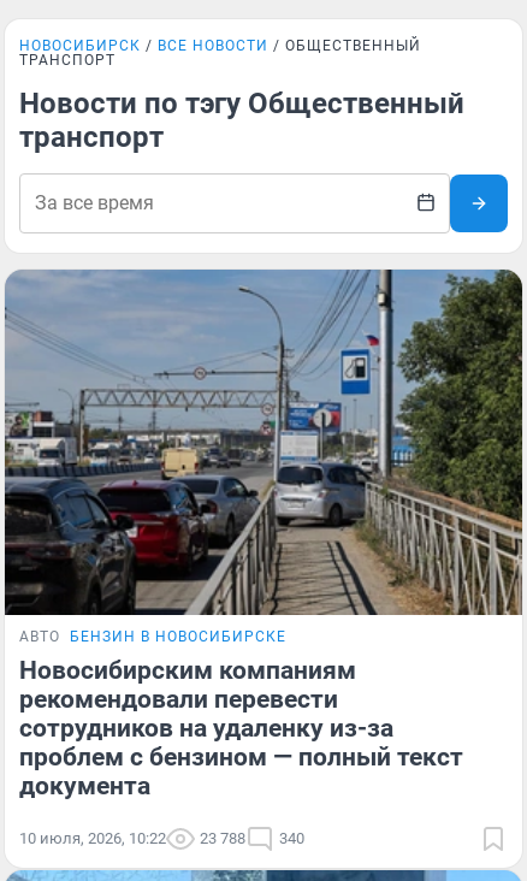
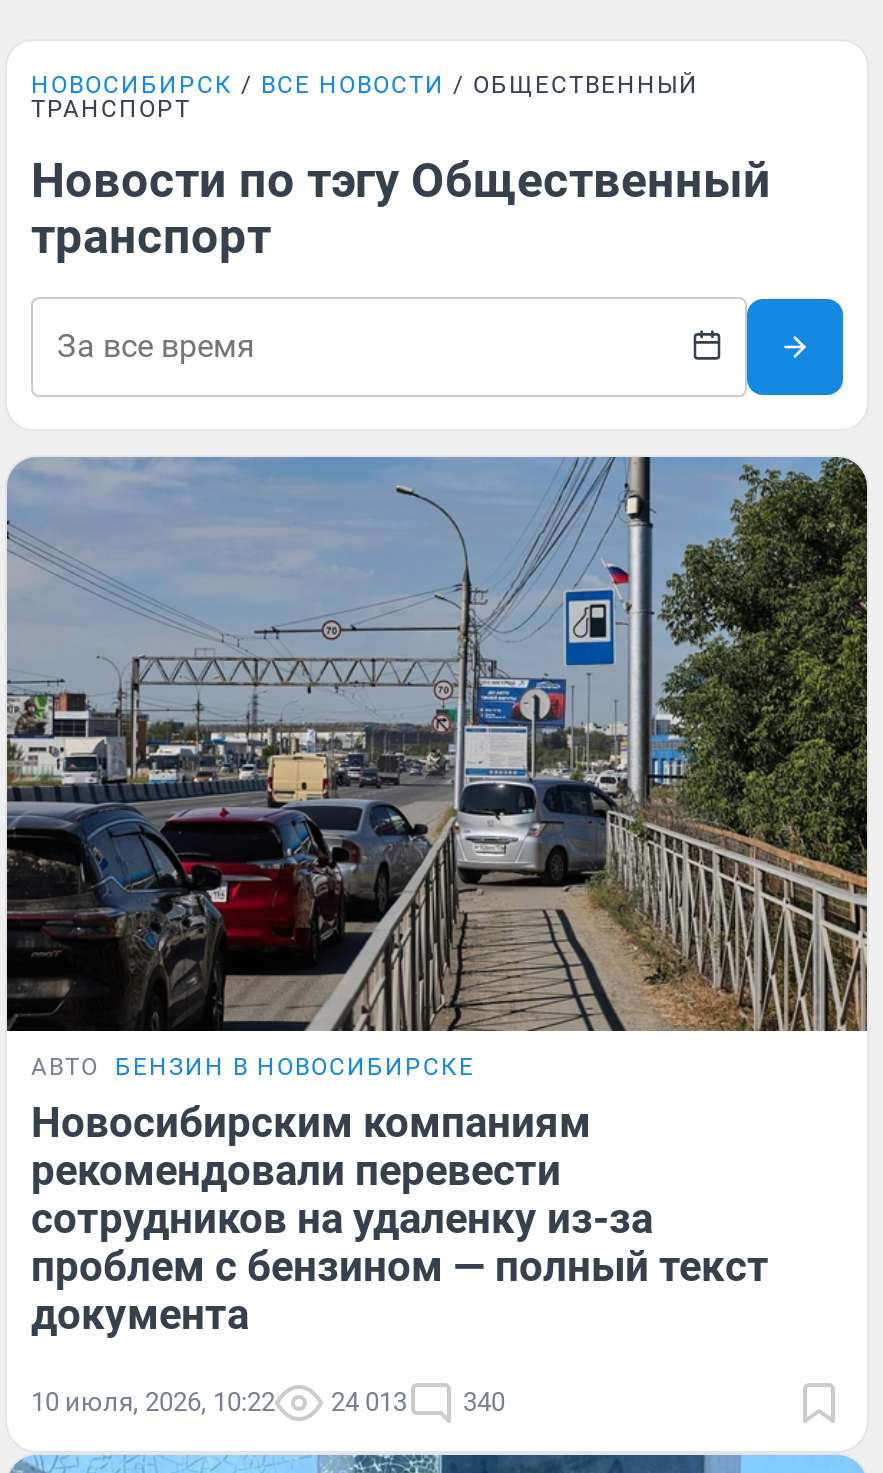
[19,829,304,847] 10 июля, 2026, 10:22 23 788 340 -> [31,1386,505,1416] 10 июля, 2026, 10:22 24 013 340

